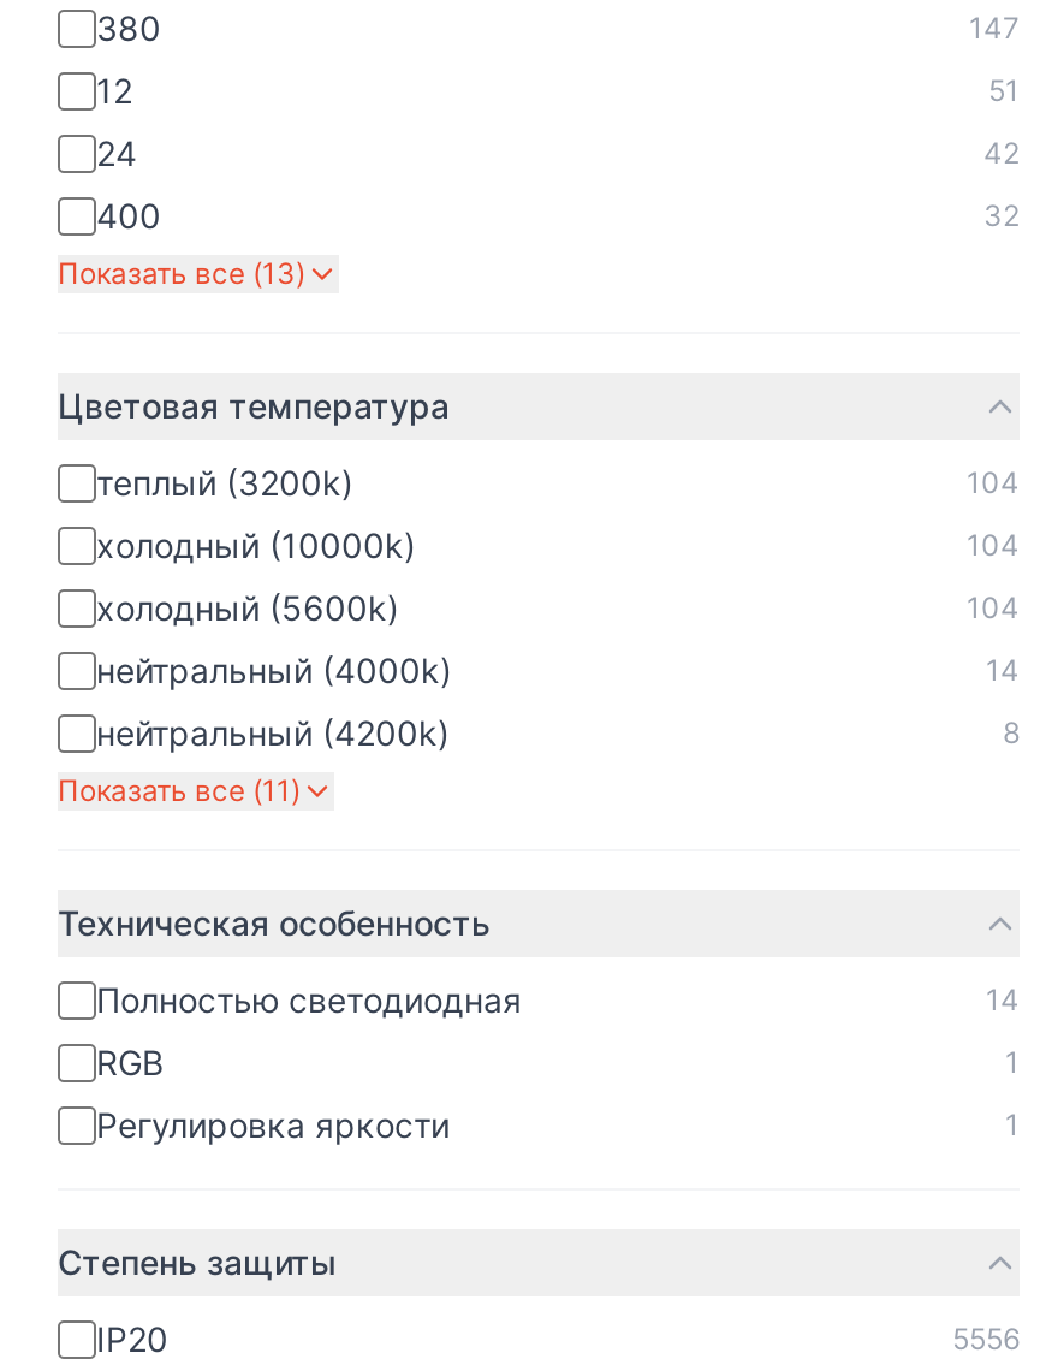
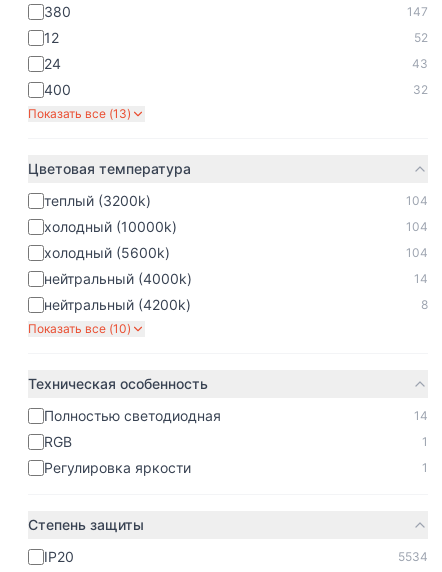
[988,72,1020,108] 51 -> [414,30,428,45] 52
[983,135,1020,171] 42 -> [412,56,428,71] 43
[58,772,301,808] Показать все (11) -> [28,321,131,336] Показать все (10)
[952,1320,1020,1357] 5556 -> [398,549,428,564] 5534

